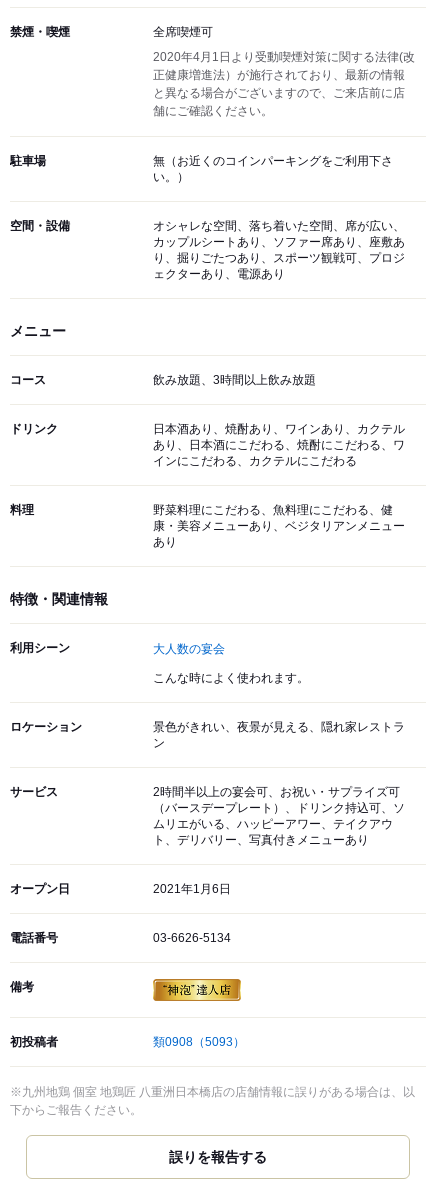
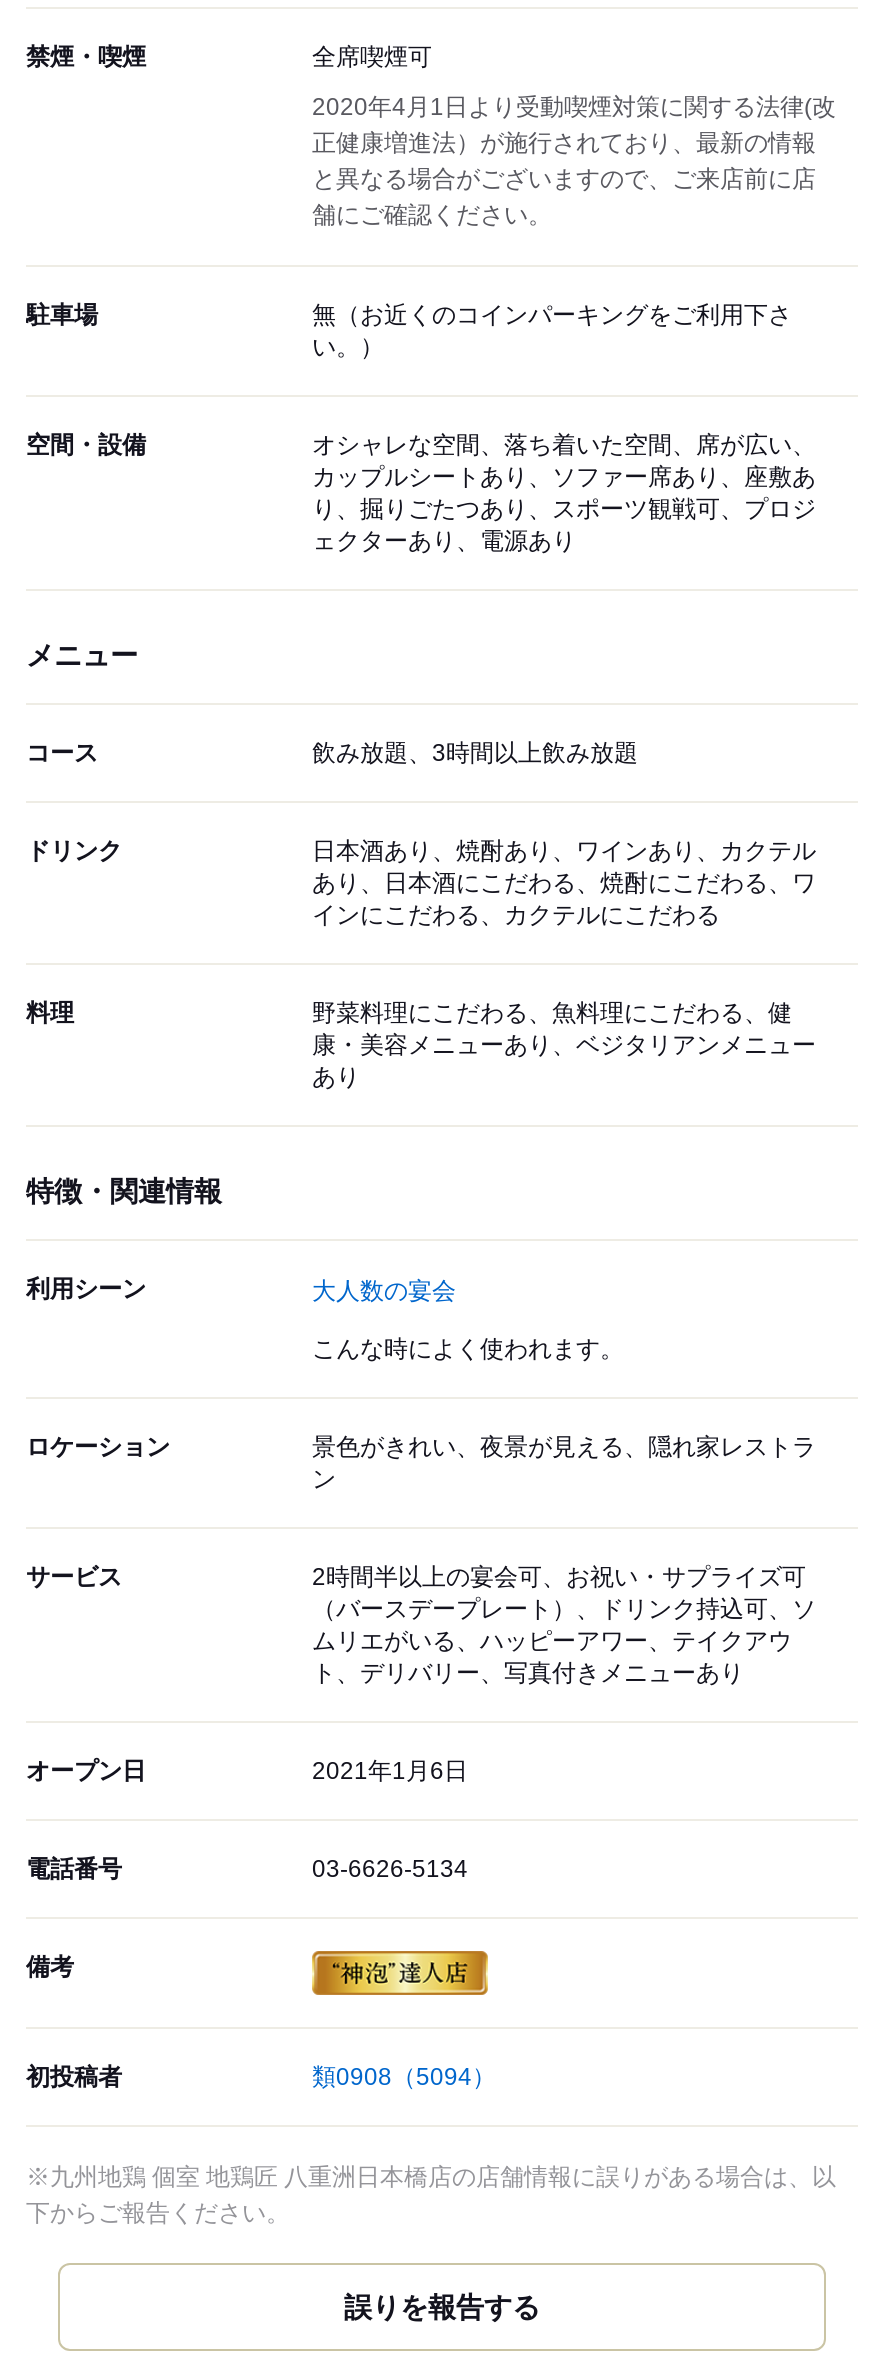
[153,1035,245,1049] 類0908（5093） -> [312,2063,496,2091] 類0908（5094）

